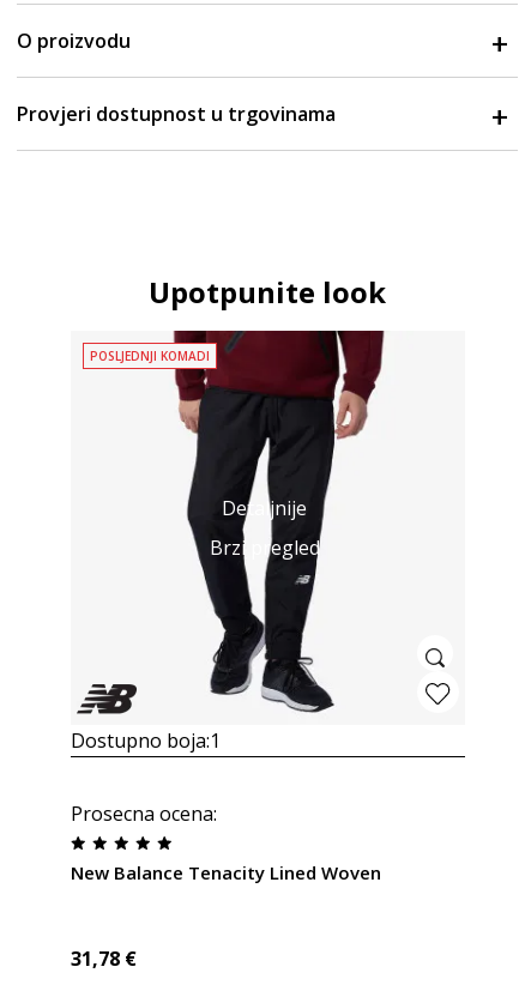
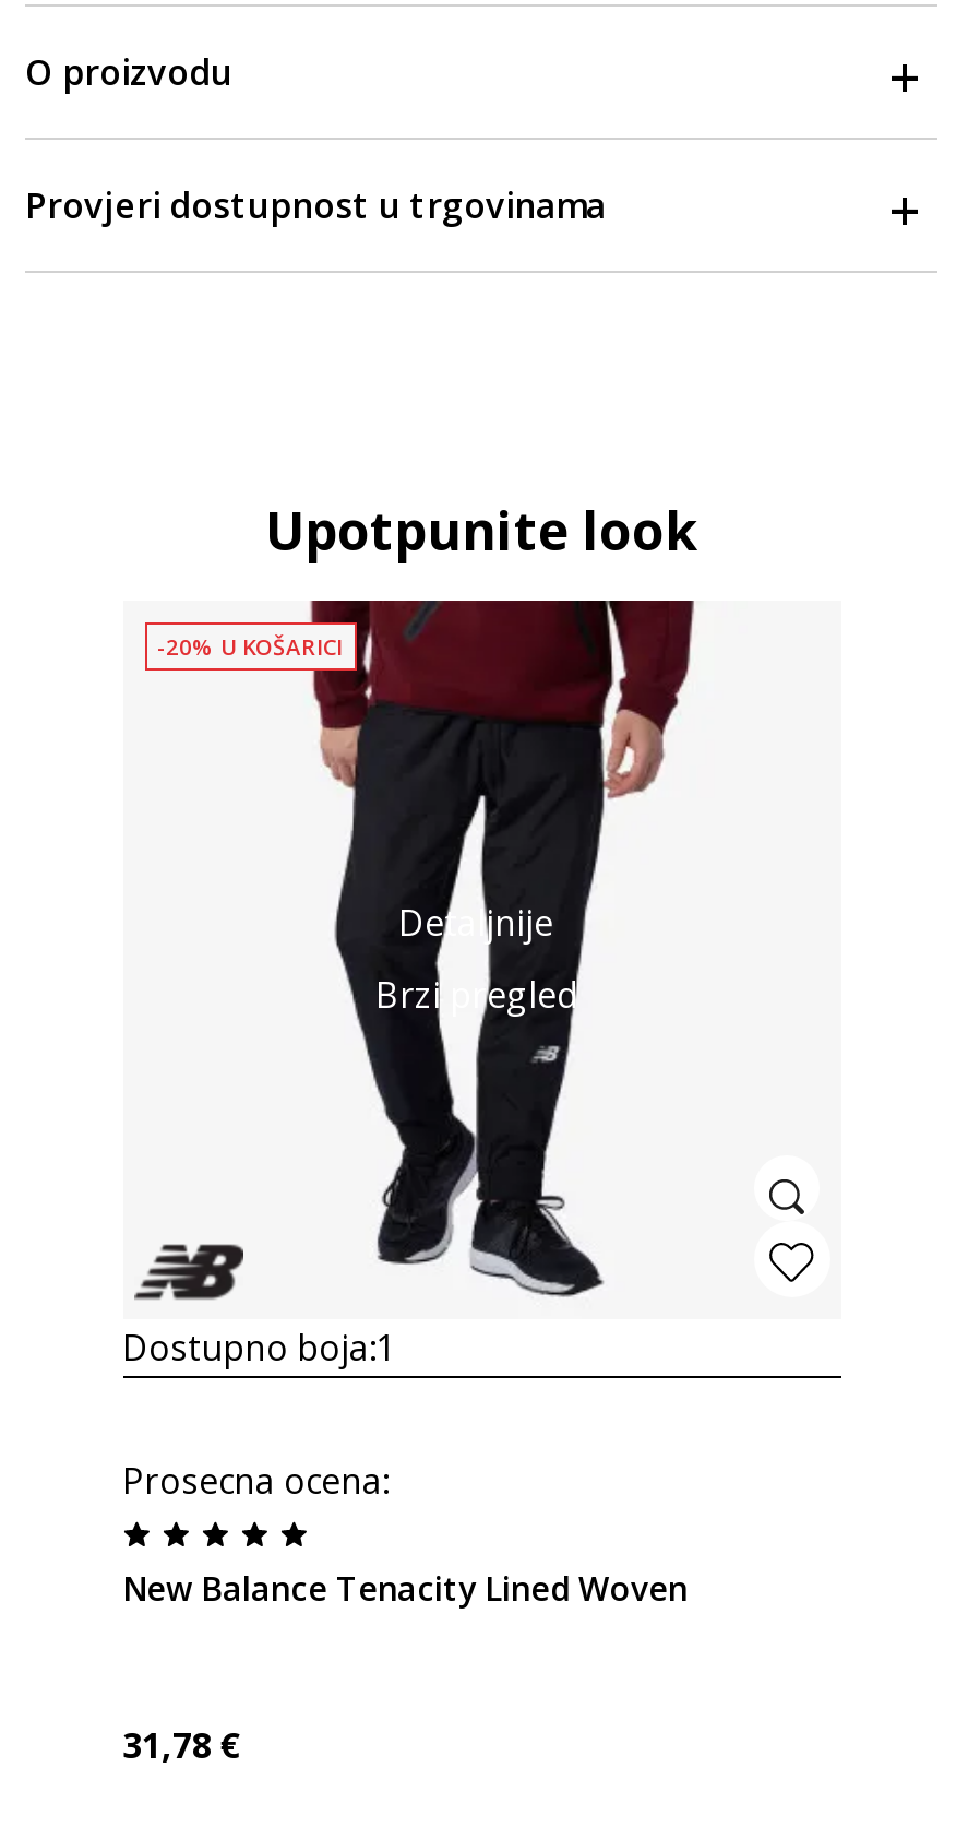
[89,348,209,364] POSLJEDNJI KOMADI -> [157,631,343,662] -20% U KOŠARICI

